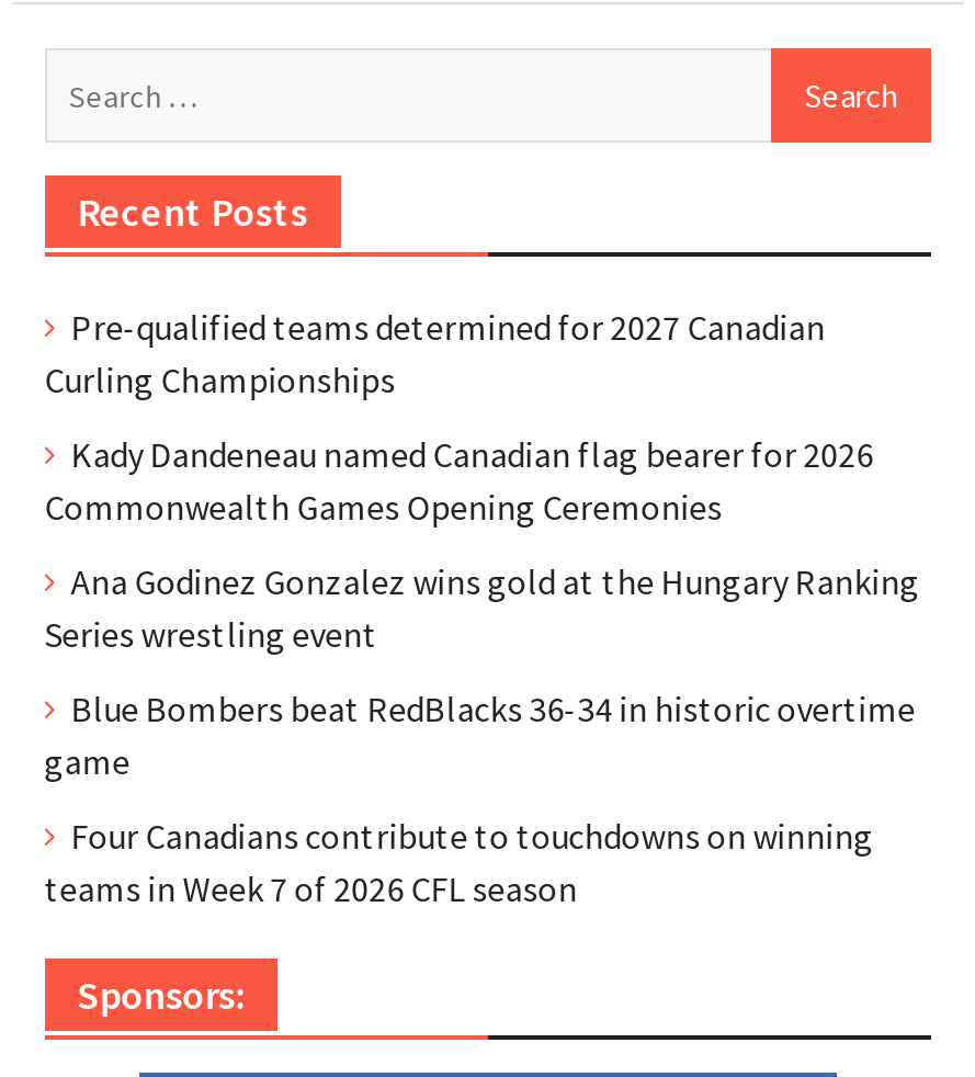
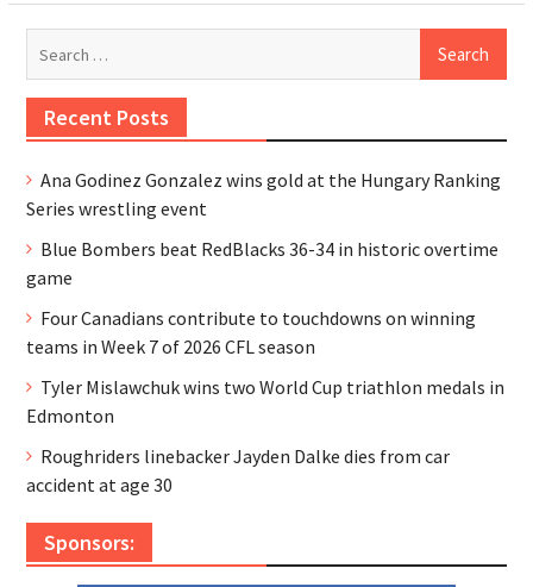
[44,306,873,529] Pre-qualified teams determined for 2027 Canadian | Curling Championships | Kady Dandeneau named Canadian flag bearer for 2026 | Commonwealth Games Opening Ceremonies -> none
moved [44,560,920,911] -> [26,168,501,359]: Ana Godinez Gonzalez wins gold at the Hungary Ranking | Series wrestling event | Blue Bombers beat RedBlacks 36-34 in historic overtime | game | Four Canadians contribute to touchdowns on winning | teams in Week 7 of 2026 CFL season
none -> [26,375,504,497] Tyler Mislawchuk wins two World Cup triathlon medals in | Edmonton | Roughriders linebacker Jayden Dalke dies from car | accident at age 30

